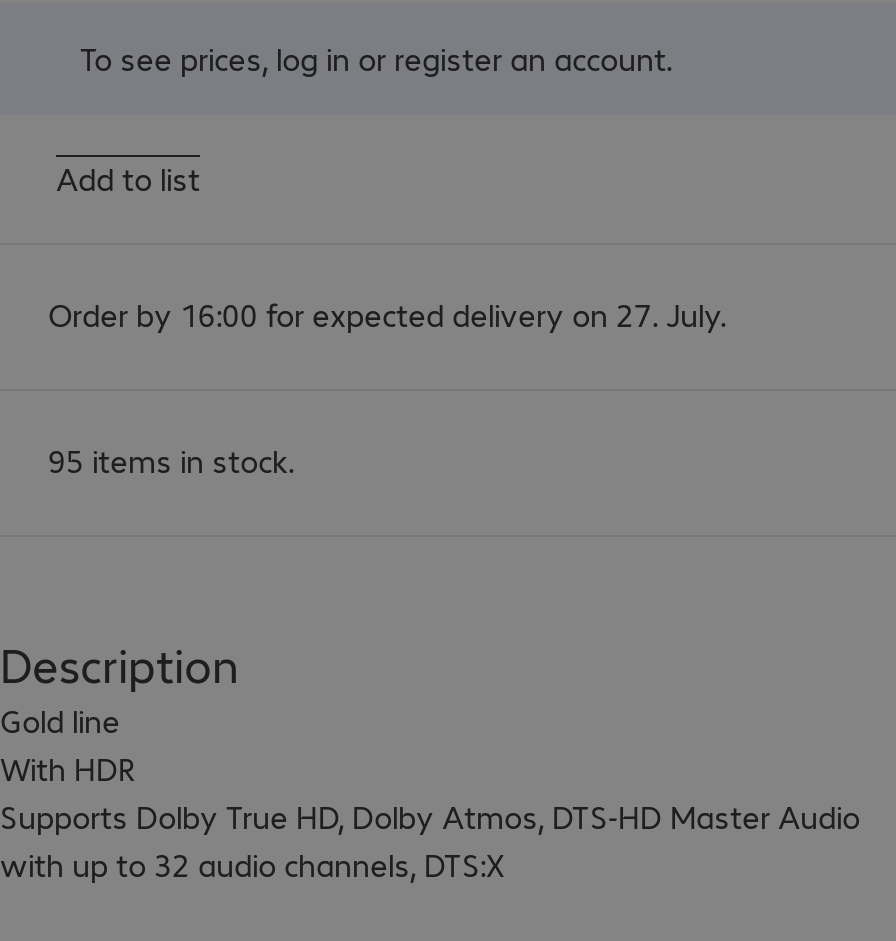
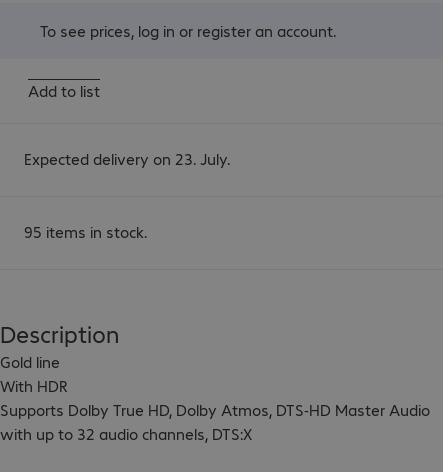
[48,293,726,335] Order by 16:00 for expected delivery on 27. July. -> [24,148,230,169] Expected delivery on 23. July.

